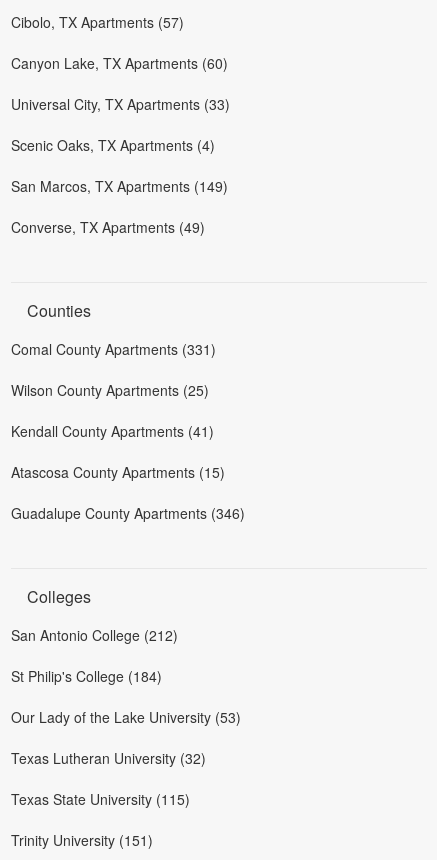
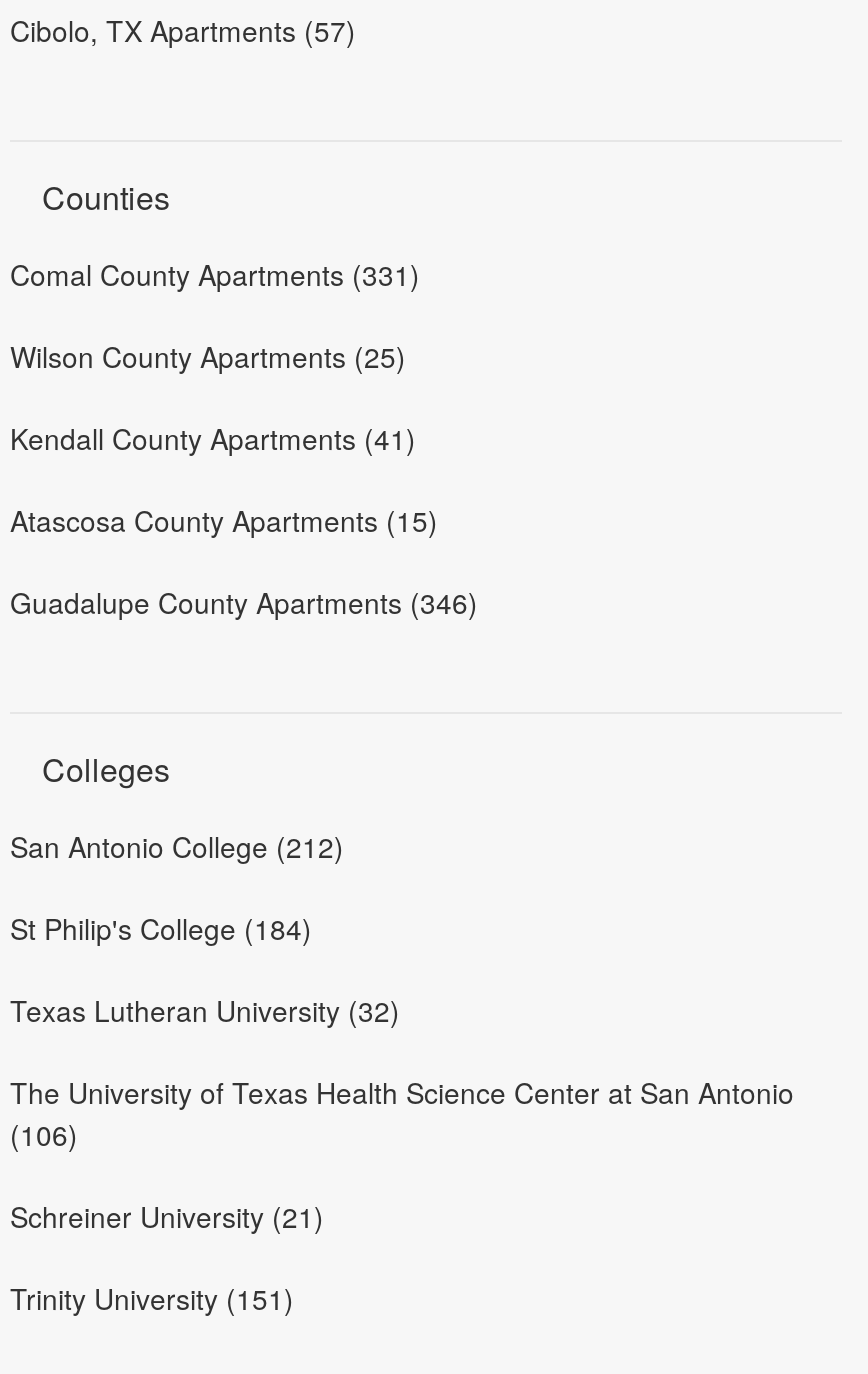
[11,53,230,237] Canyon Lake, TX Apartments (60) | Universal City, TX Apartments (33) | Scenic Oaks, TX Apartments (4) | San Marcos, TX Apartments (149) | Converse, TX Apartments (49) -> none
moved [11,299,245,686] -> [10,174,478,948]: Counties | Comal County Apartments (331) | Wilson County Apartments (25) | ... | San Antonio College (212) | St Philip's College (184)
[11,707,241,727] Our Lady of the Lake University (53) -> none
moved [11,748,206,768] -> [10,990,400,1030]: Texas Lutheran University (32)
[11,789,190,809] Texas State University (115) -> [10,1072,794,1236] The University of Texas Health Science Center at San Antonio | (106) | Schreiner University (21)

